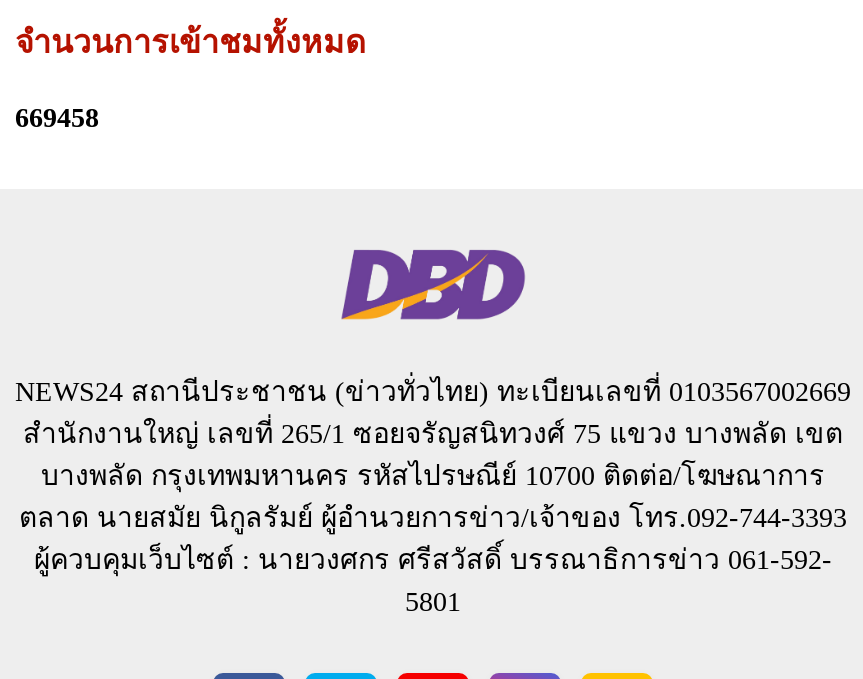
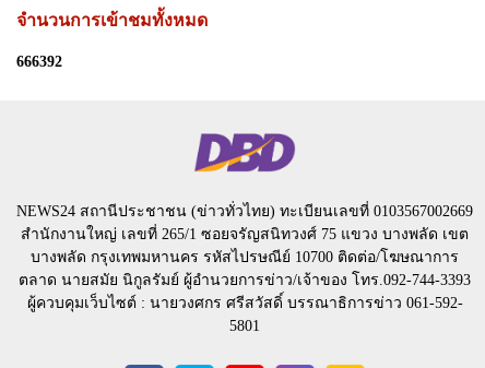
[15,103,99,133] 669458 -> [16,54,62,70] 666392

